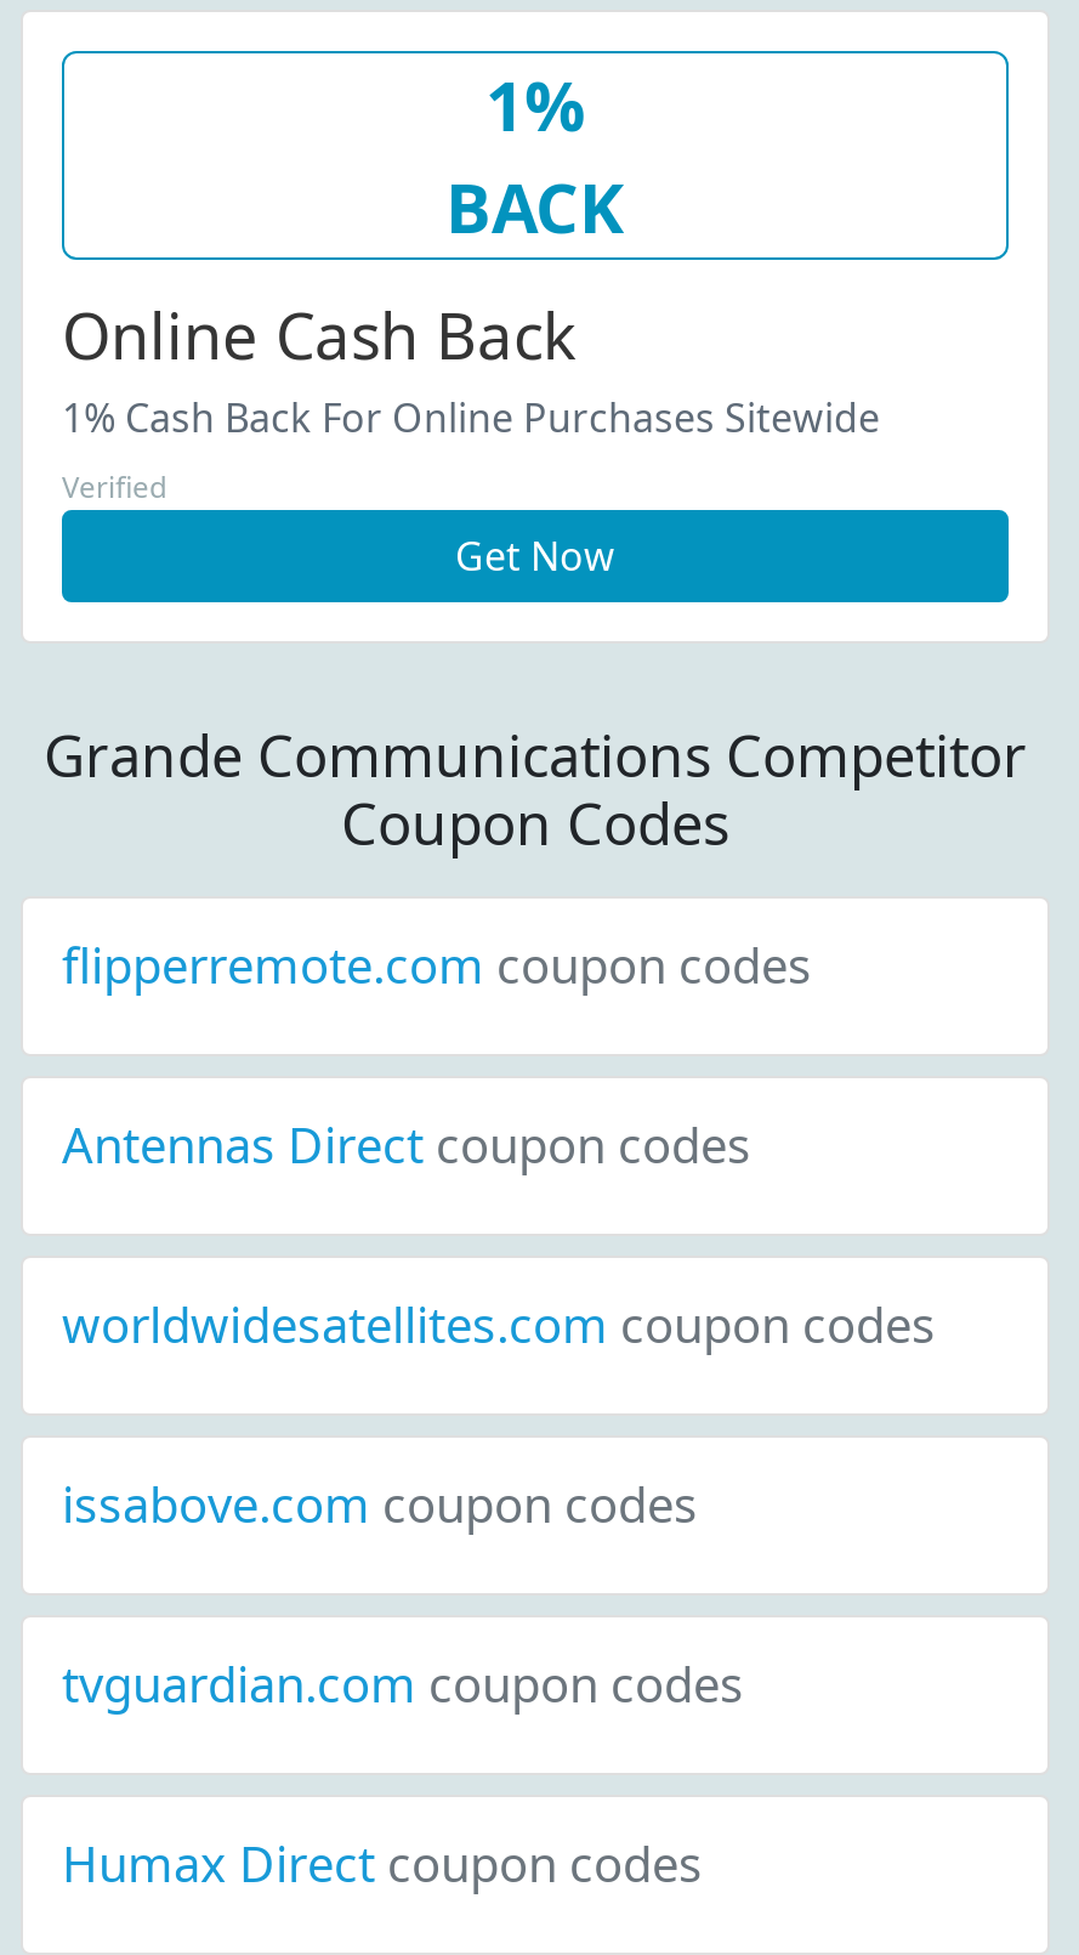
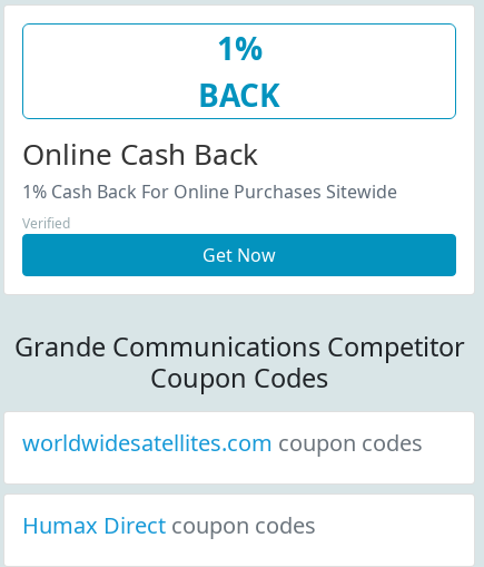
[62,933,812,1178] flipperremote.com coupon codes | Antennas Direct coupon codes -> none
[62,1472,744,1717] issabove.com coupon codes | tvguardian.com coupon codes -> none

